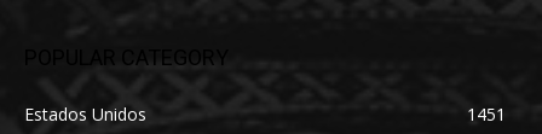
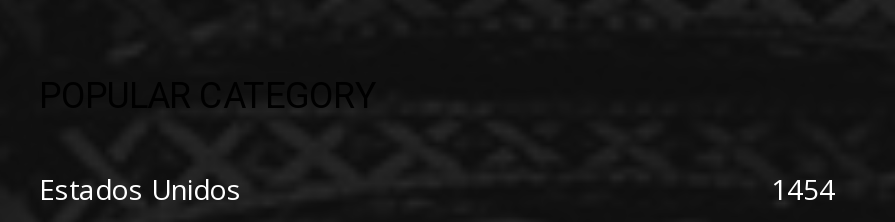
[467,102,506,125] 1451 -> [771,169,835,207] 1454

